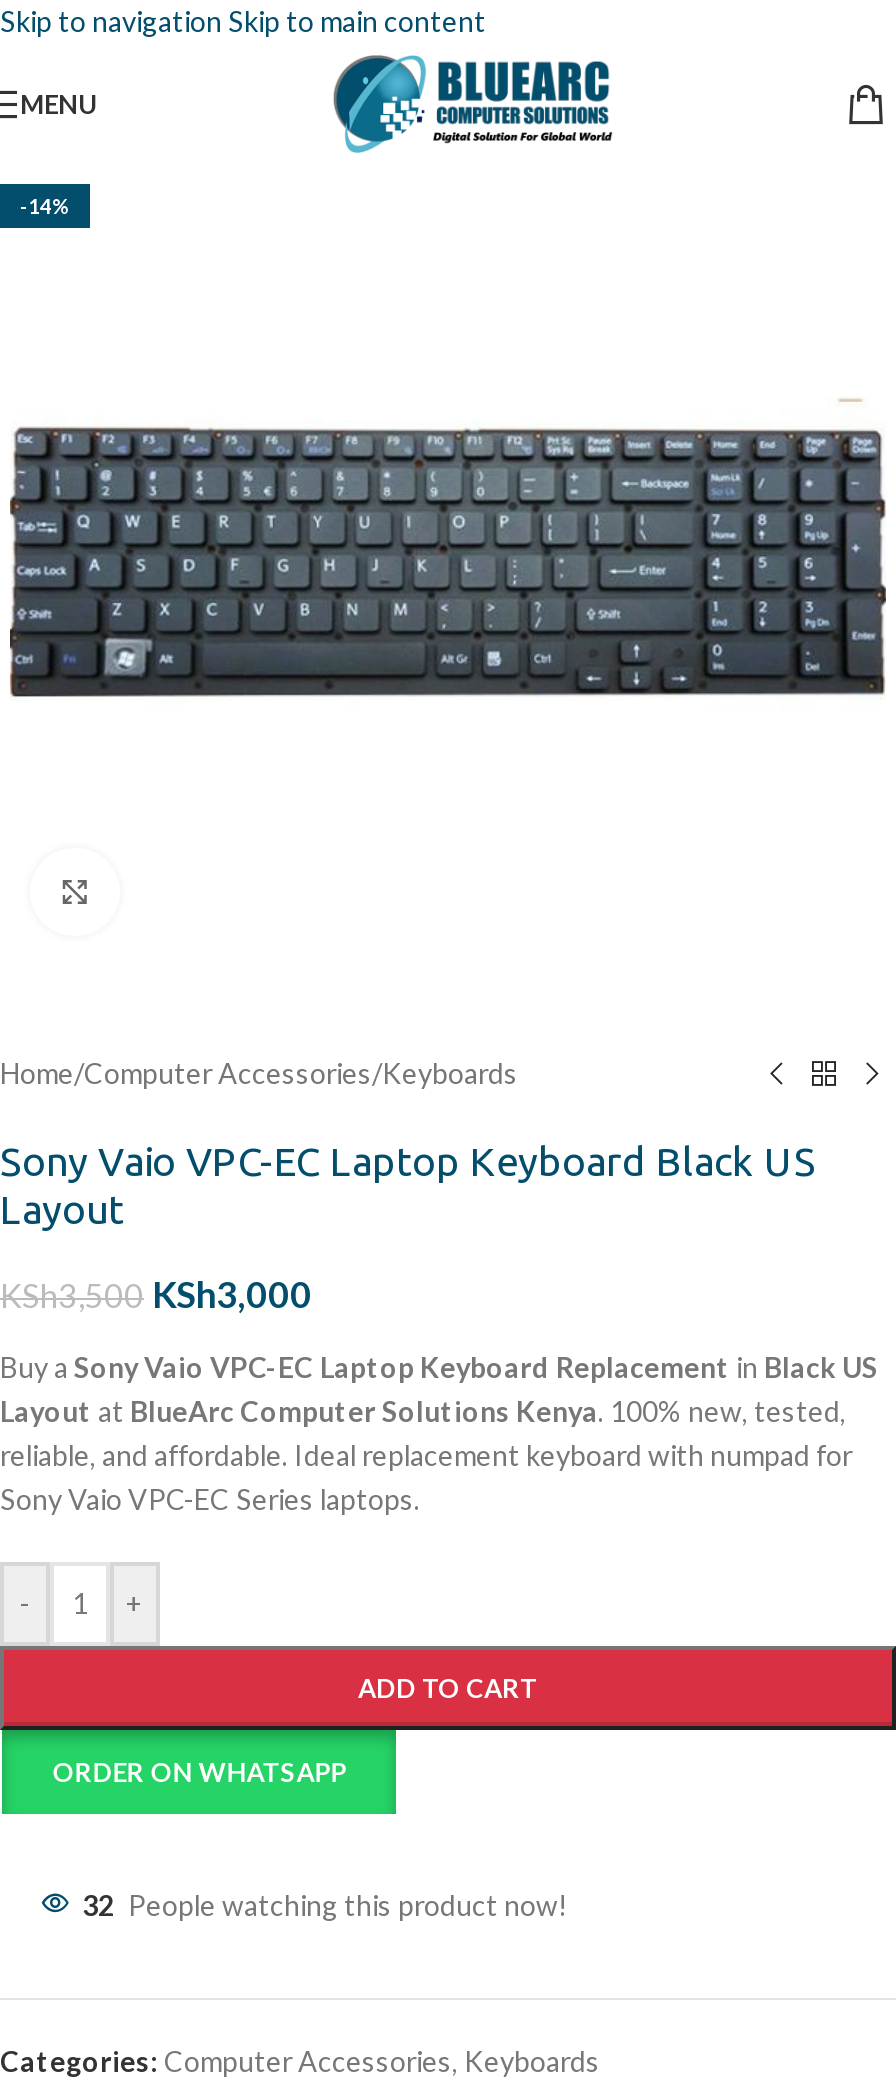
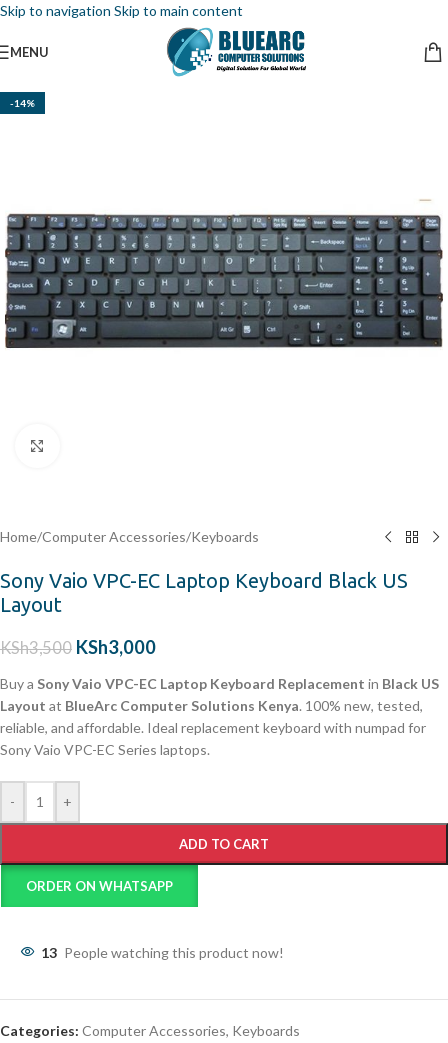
[82,1889,568,1923] 32 People watching this product now! -> [41,944,284,961] 13 People watching this product now!

